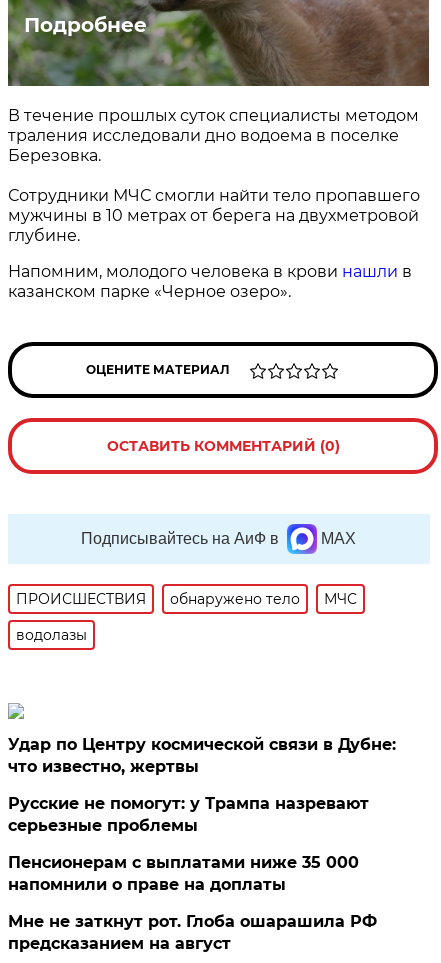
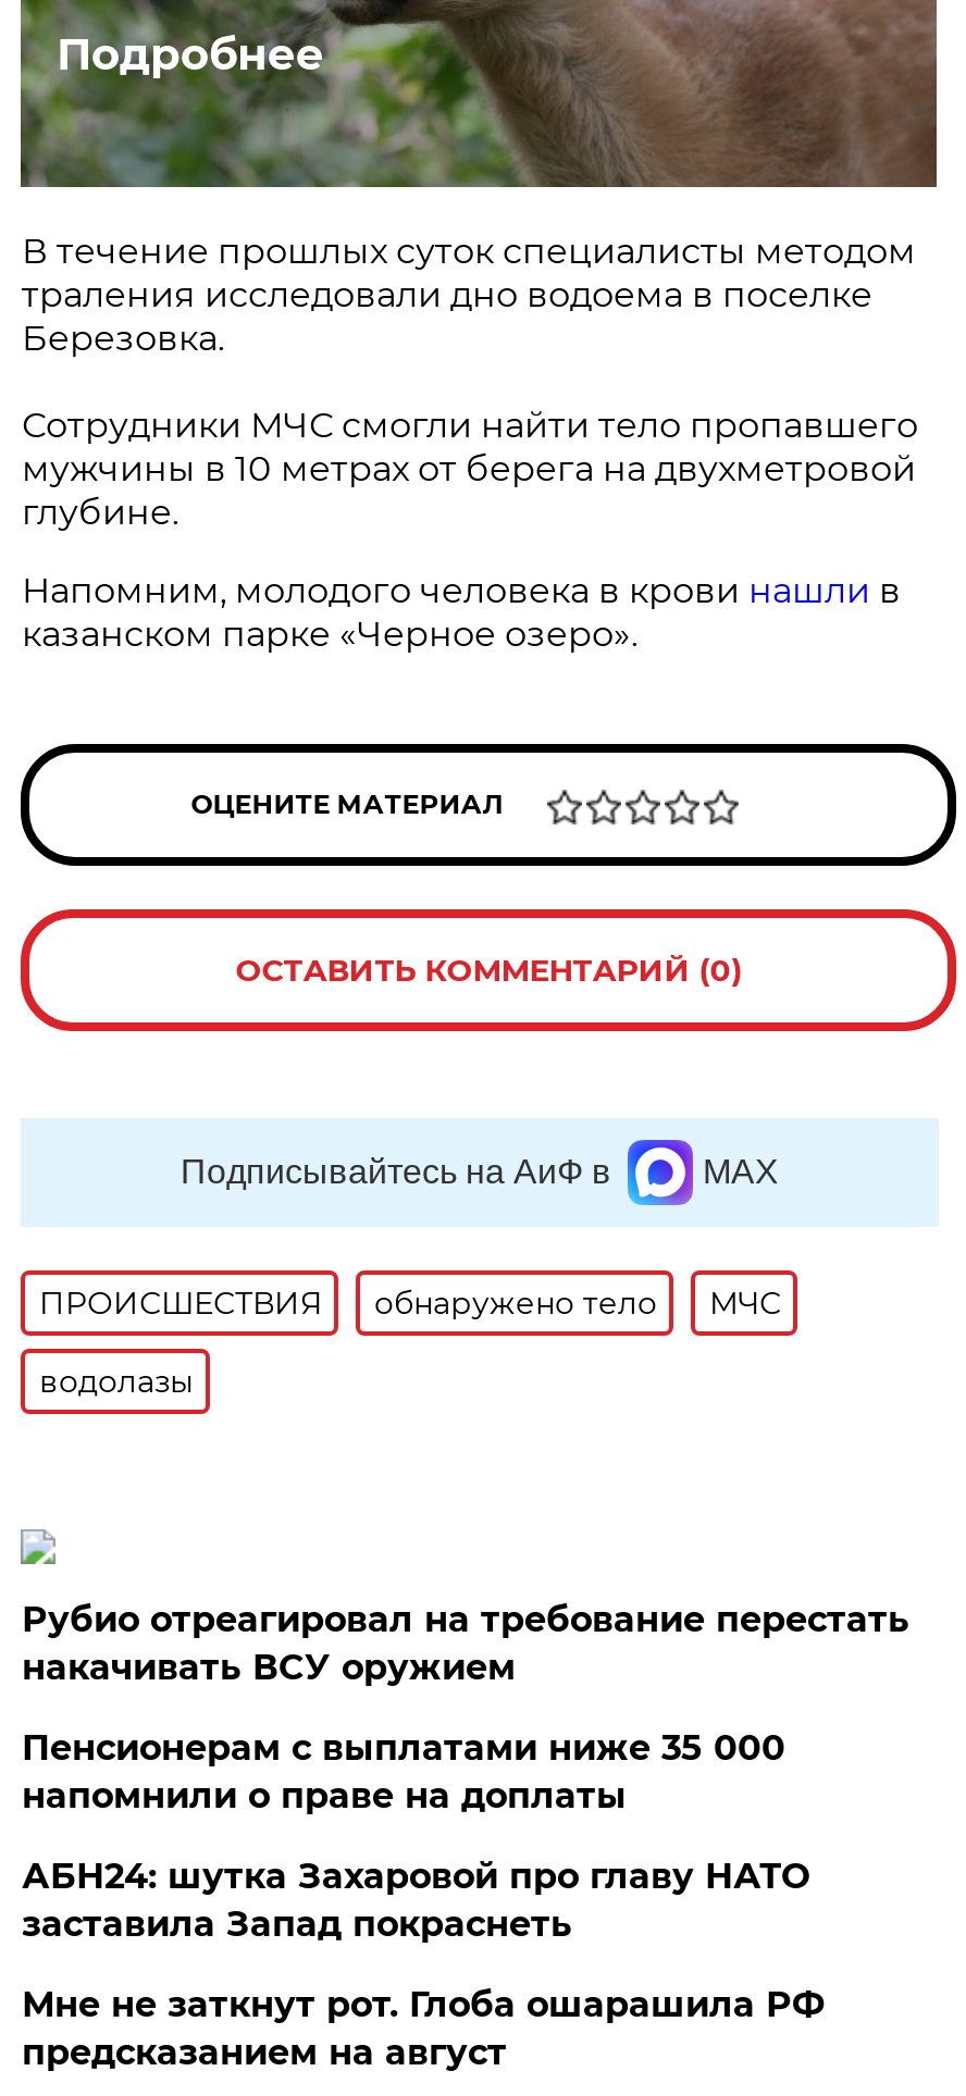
[8,735,396,835] Удар по Центру космической связи в Дубне: | что известно, жертвы | Русские не помогут: у Трампа назревают | серьезные проблемы -> [22,1599,909,1688] Рубио отреагировал на требование перестать | накачивать ВСУ оружием
moved [8,853,359,894] -> [22,1727,785,1816]: Пенсионерам с выплатами ниже 35 000 | напомнили о праве на доплаты
none -> [22,1856,809,1945] АБН24: шутка Захаровой про главу НАТО | заставила Запад покраснеть

